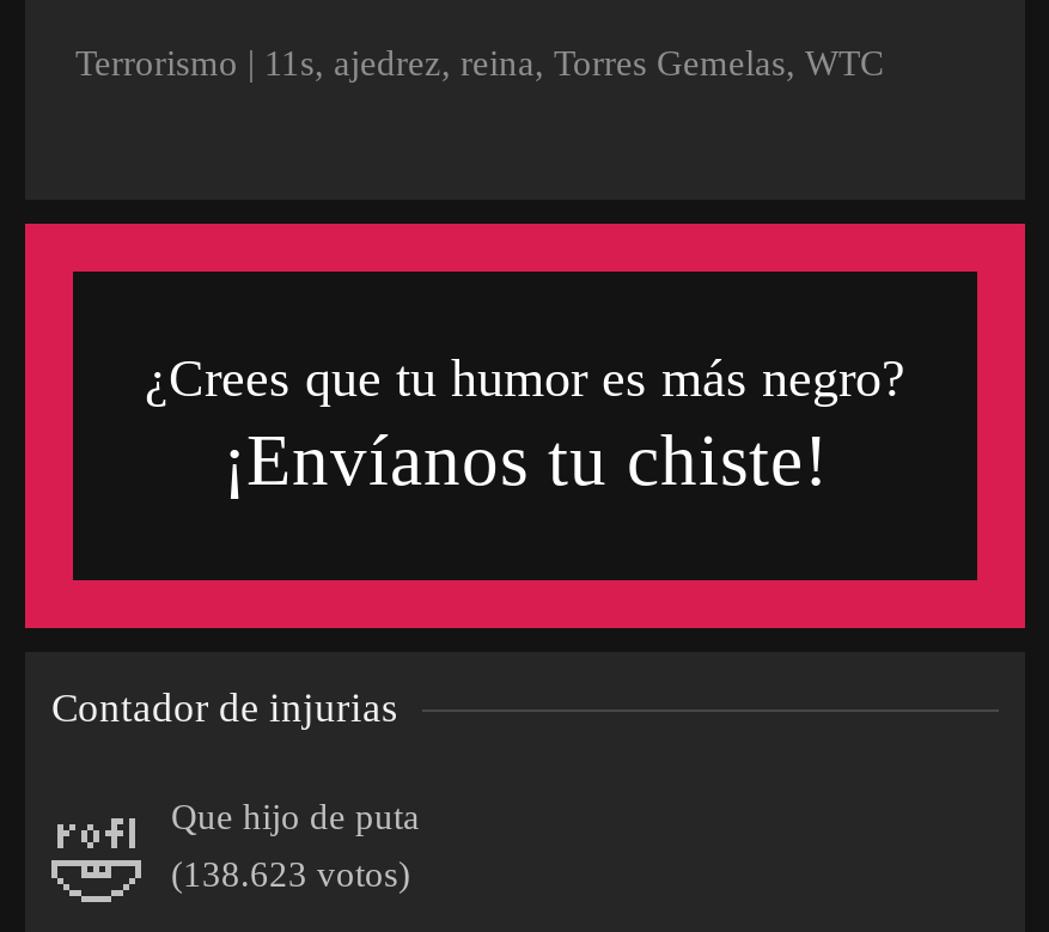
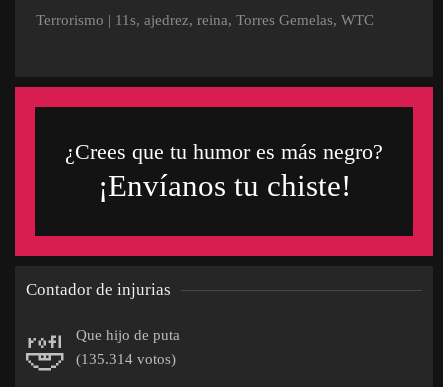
[171,855,410,894] (138.623 votos) -> [76,351,176,367] (135.314 votos)

